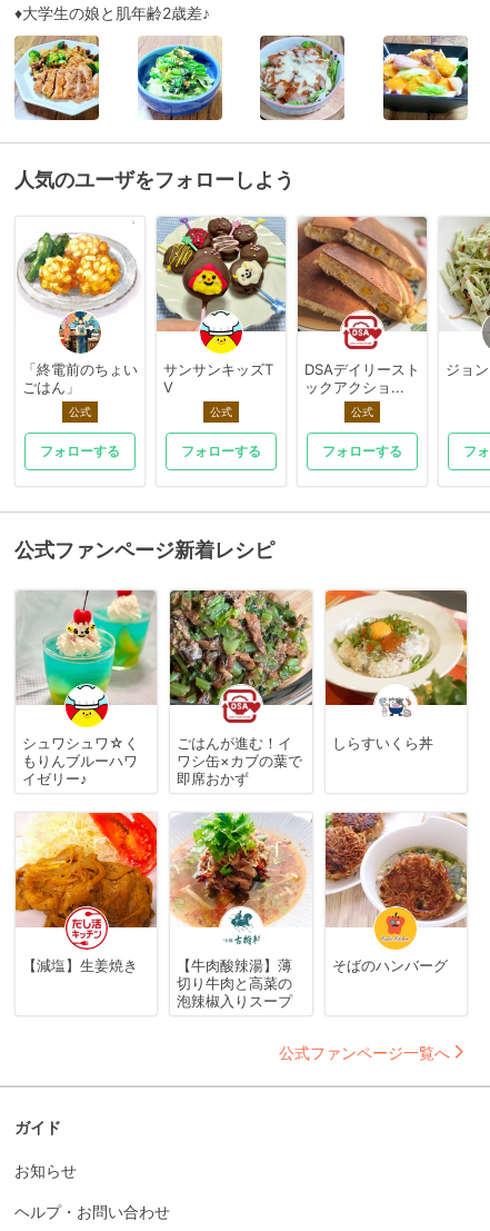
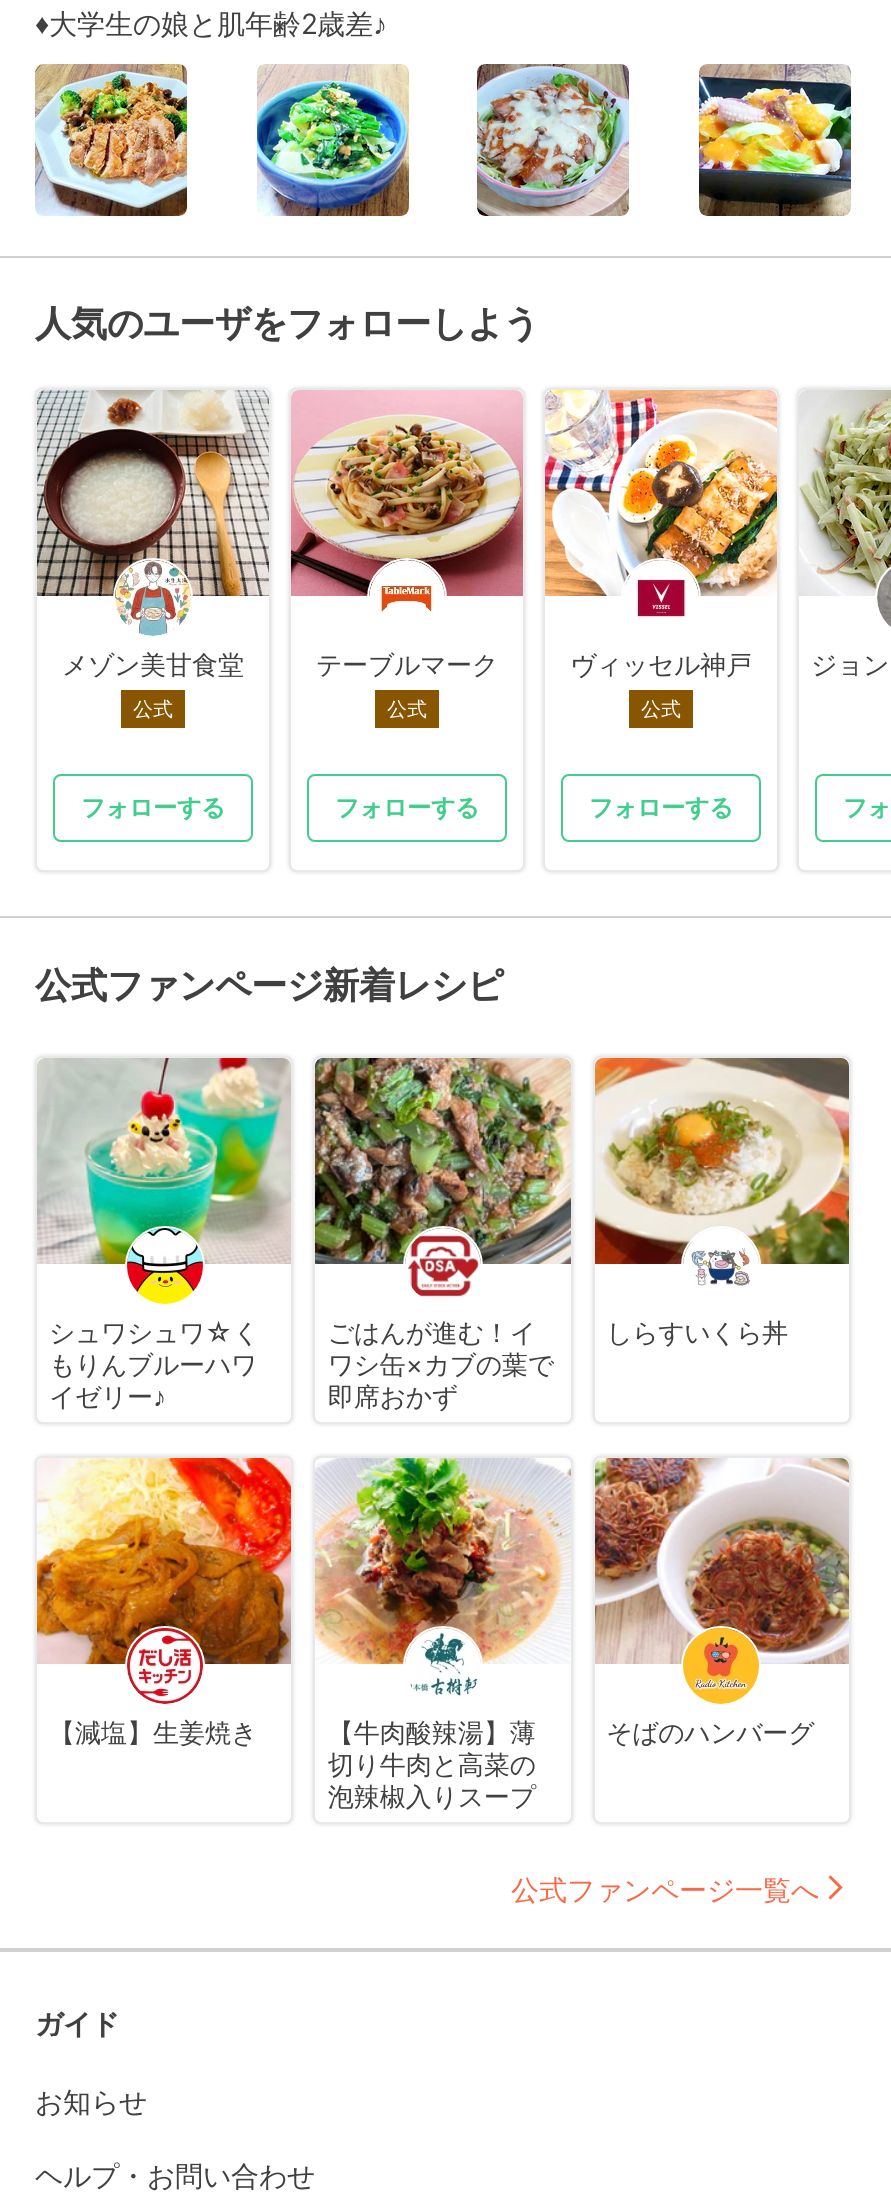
[16,217,144,396] [image] | 「終電前のちょい | ごはん」 -> [35,390,271,680] [image] | メゾン美甘食堂
[157,217,287,396] [image] | サンサンキッズT | V -> [289,392,525,680] [image] | テーブルマーク
[297,216,428,396] [image] | DSAデイリースト | ックアクショ... -> [543,390,779,680] [image] | ヴィッセル神戸

